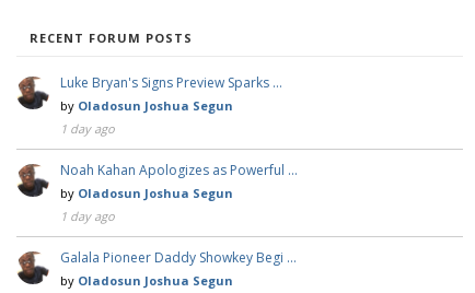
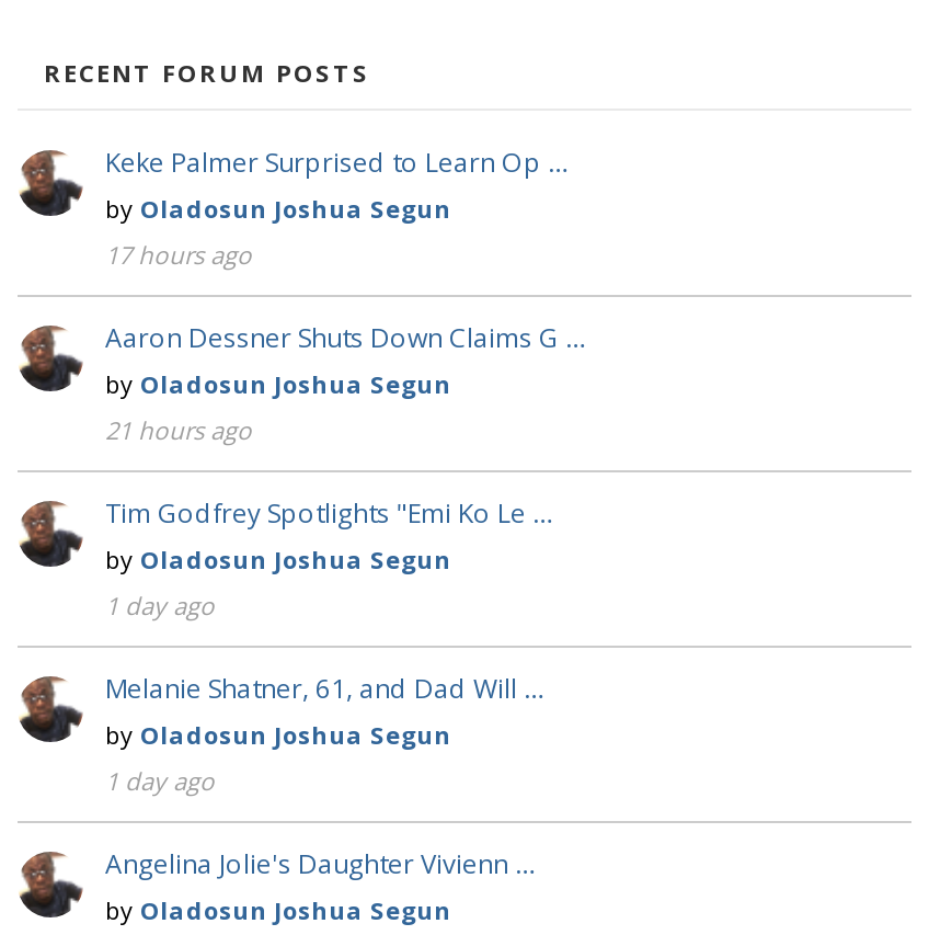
[60,73,282,91] Luke Bryan's Signs Preview Sparks … -> [105,142,585,531] Keke Palmer Surprised to Learn Op … | by Oladosun Joshua Segun | 17 hours ago | Aaron Dessner Shuts Down Claims G … | by Oladosun Joshua Segun | 21 hours ago | Tim Godfrey Spotlights "Emi Ko Le …
[60,160,298,179] Noah Kahan Apologizes as Powerful … -> [105,669,543,706] Melanie Shatner, 61, and Dad Will …
[60,248,297,266] Galala Pioneer Daddy Showkey Begi … -> [105,844,535,881] Angelina Jolie's Daughter Vivienn …

